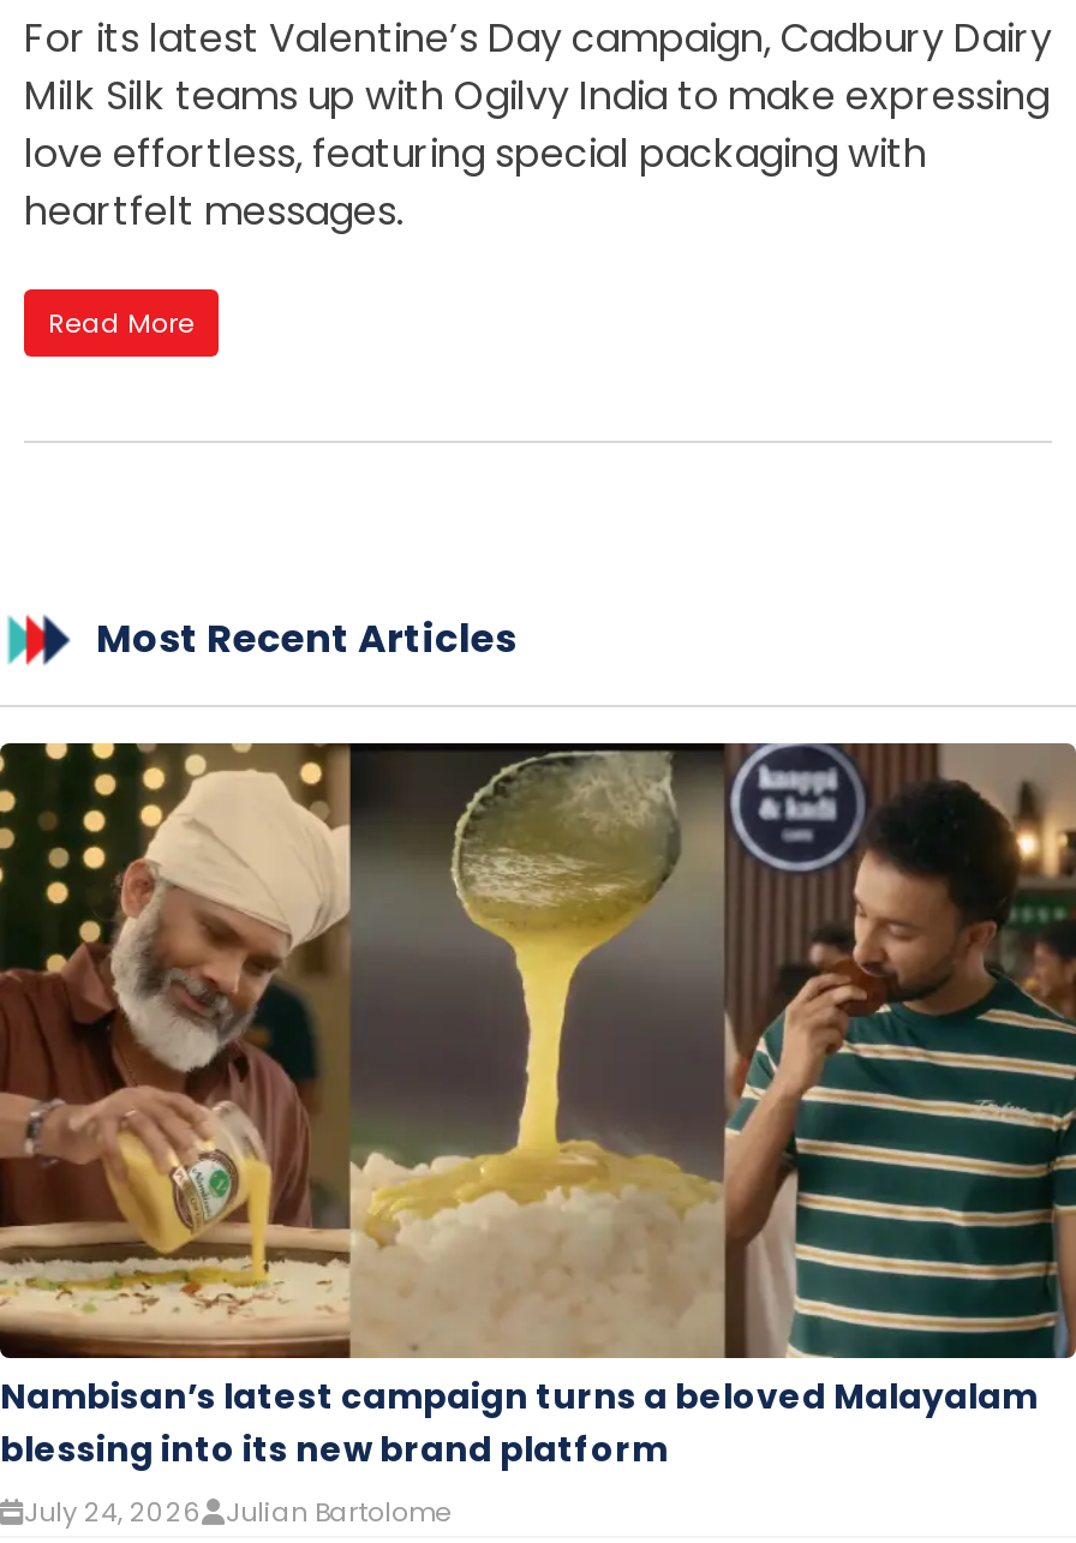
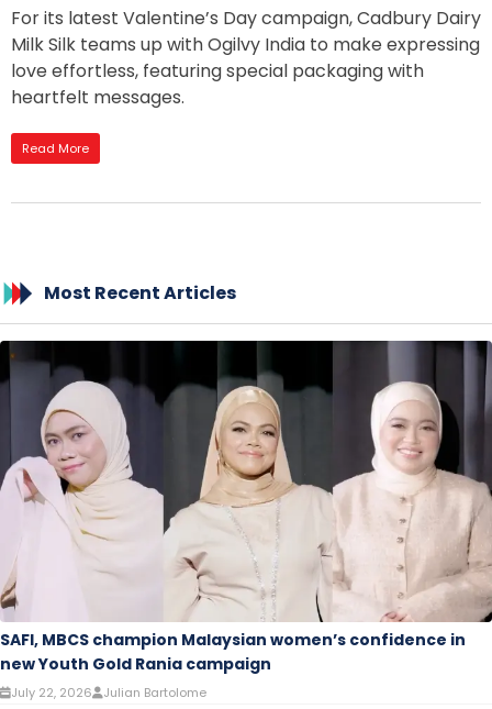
[0,741,1069,1531] [image] | Nambisan’s latest campaign turns a beloved Malayalam | blessing into its new brand platform | July 24, 2026 -> [0,340,489,702] [image] | SAFI, MBCS champion Malaysian women’s confidence in | new Youth Gold Rania campaign | July 22, 2026

